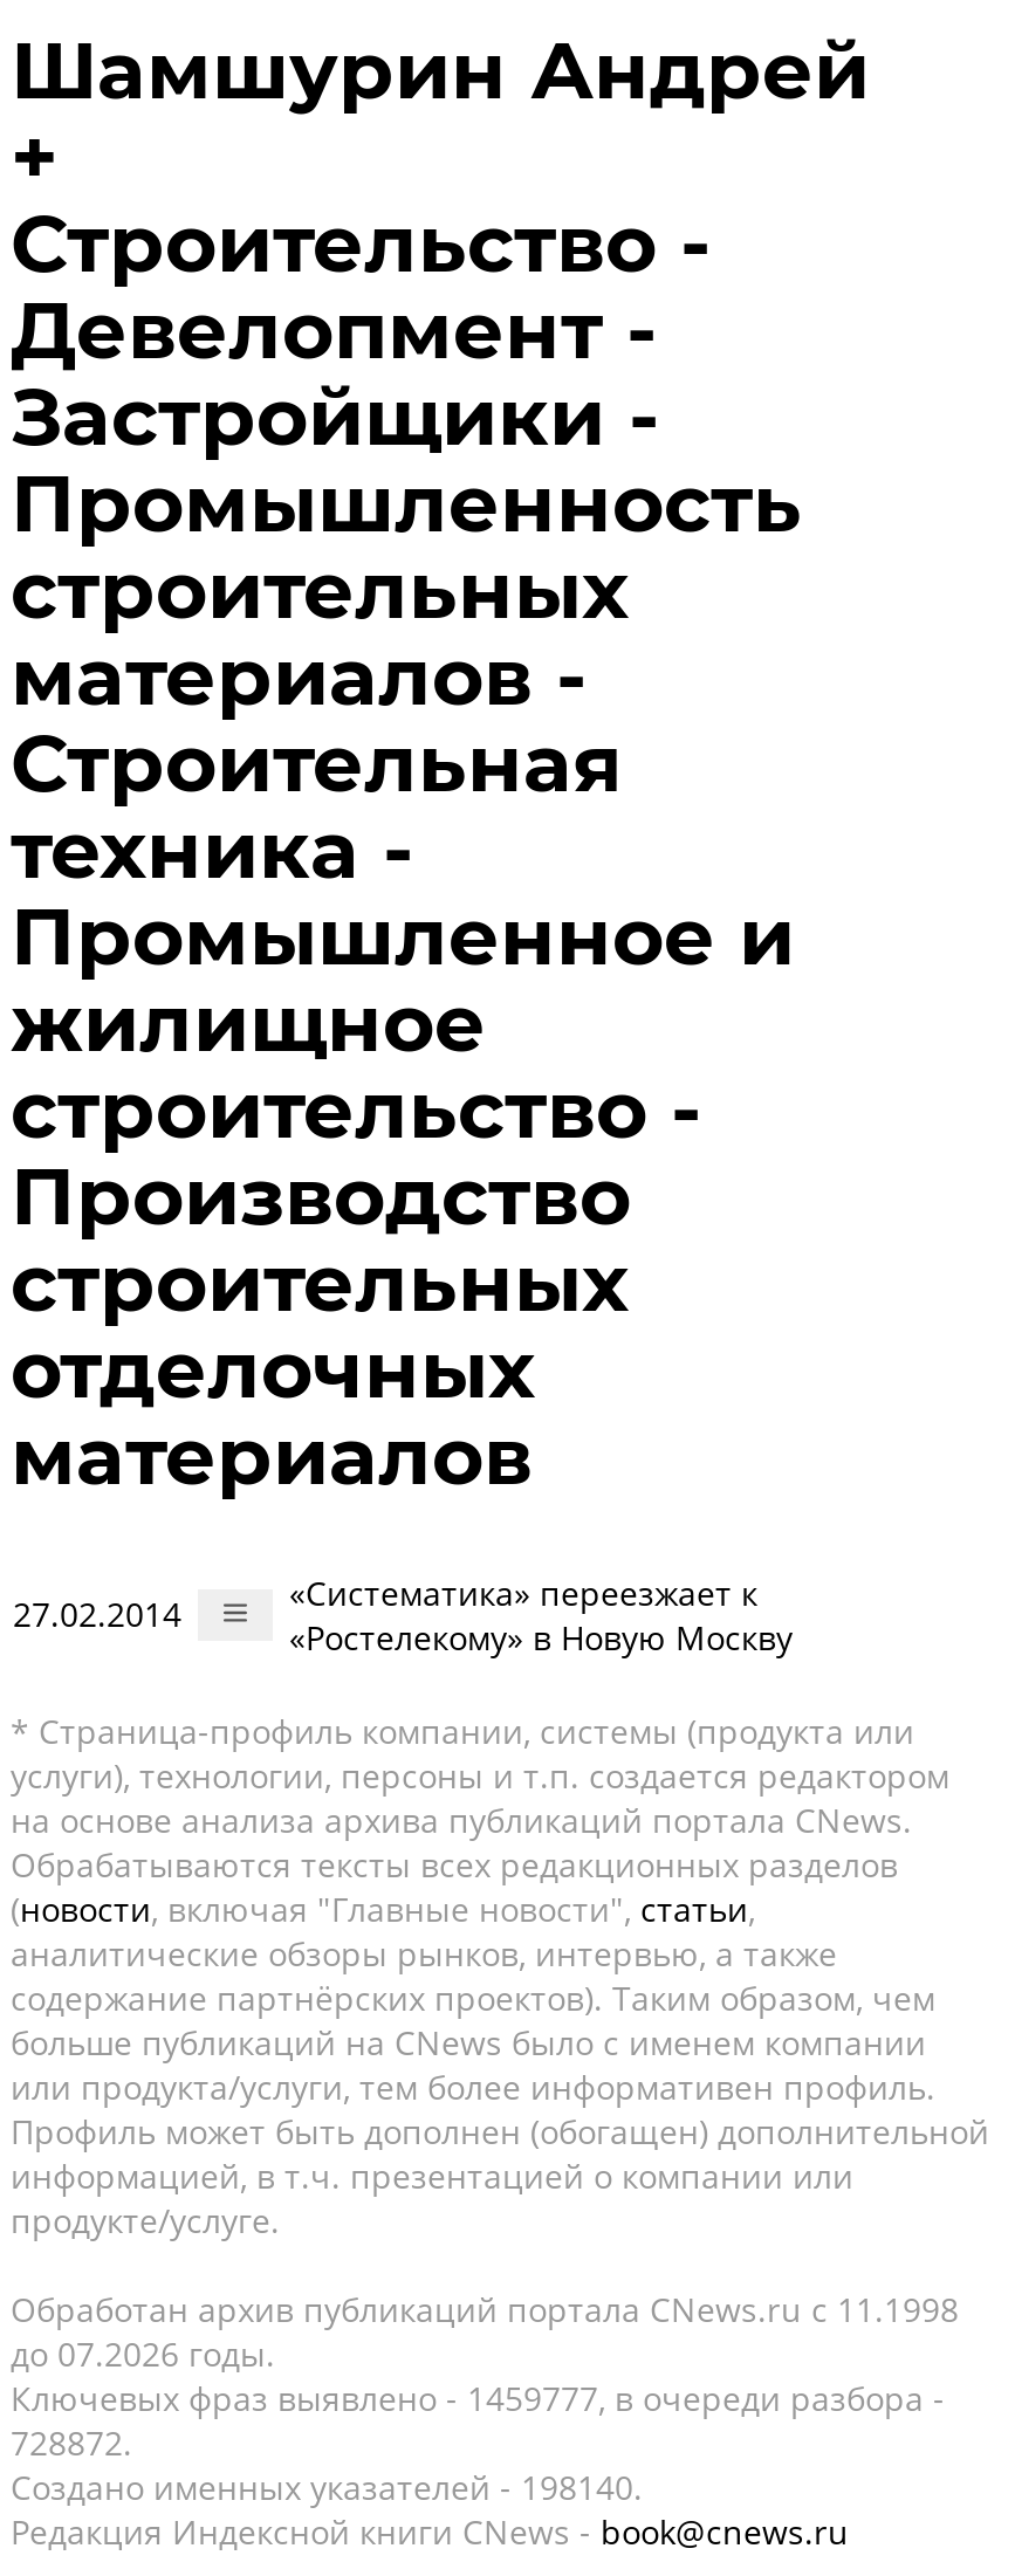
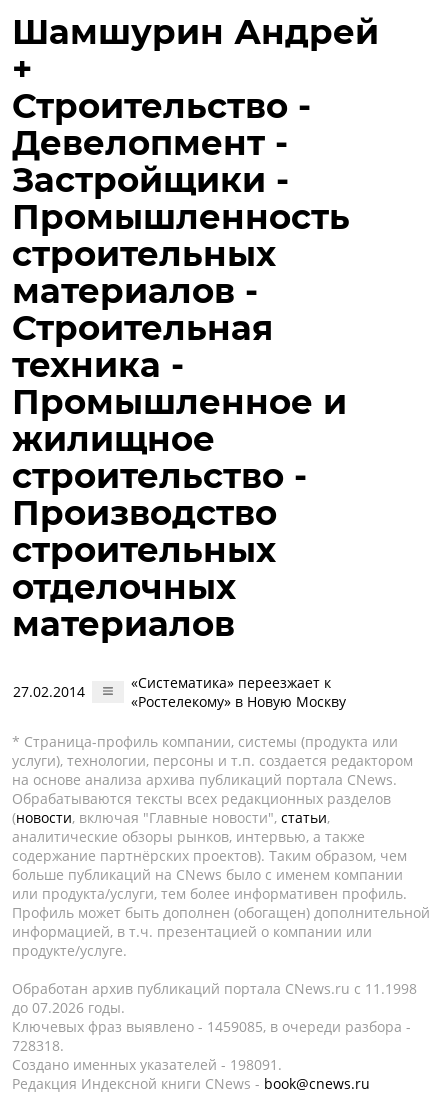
[11,2376,945,2420] Ключевых фраз выявлено - 1459777, в очереди разбора - -> [12,1017,411,1036] Ключевых фраз выявлено - 1459085, в очереди разбора -
[11,2420,132,2465] 728872. -> [12,1036,64,1055] 728318.
[11,2465,643,2509] Создано именных указателей - 198140. -> [12,1055,282,1074] Создано именных указателей - 198091.

